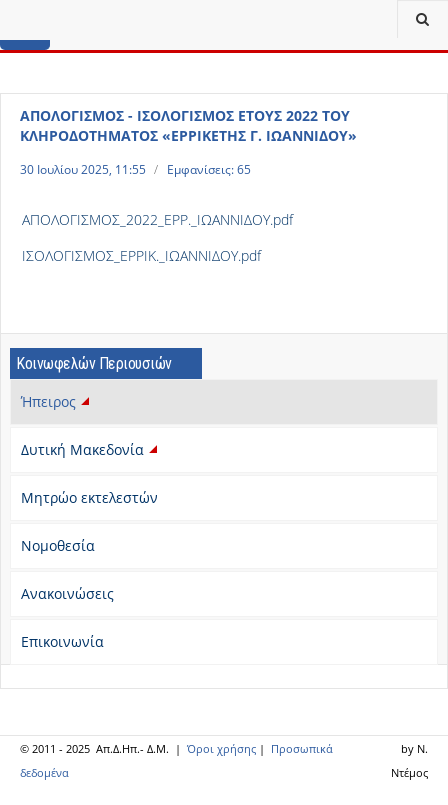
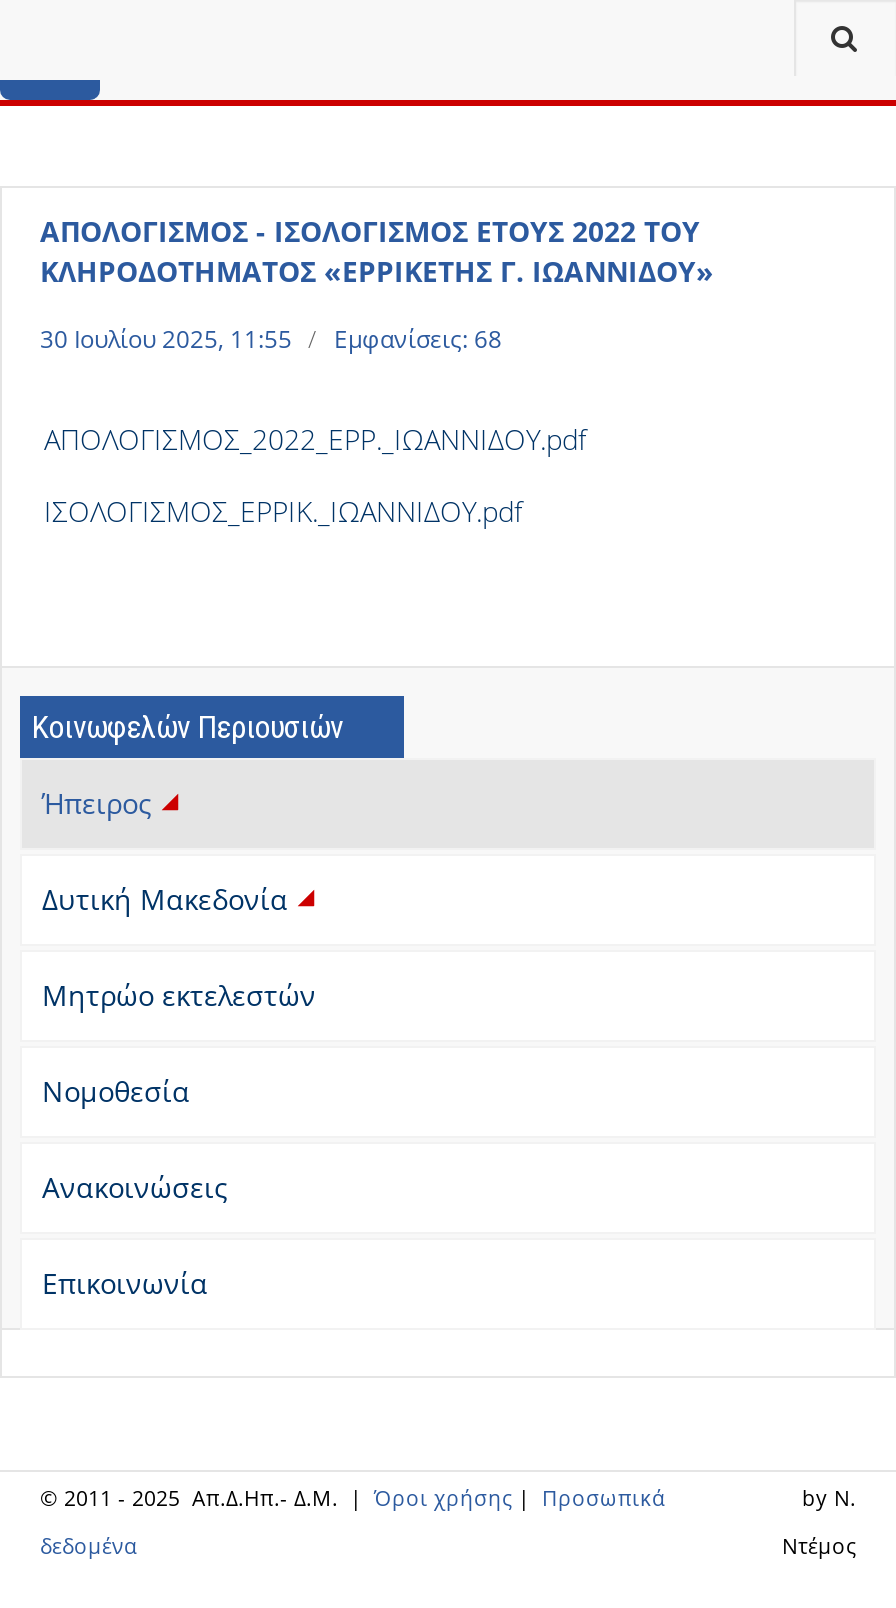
[20,161,251,178] 30 Ιουλίου 2025, 11:55 Εμφανίσεις: 65 -> [40,322,502,356] 30 Ιουλίου 2025, 11:55 Εμφανίσεις: 68

